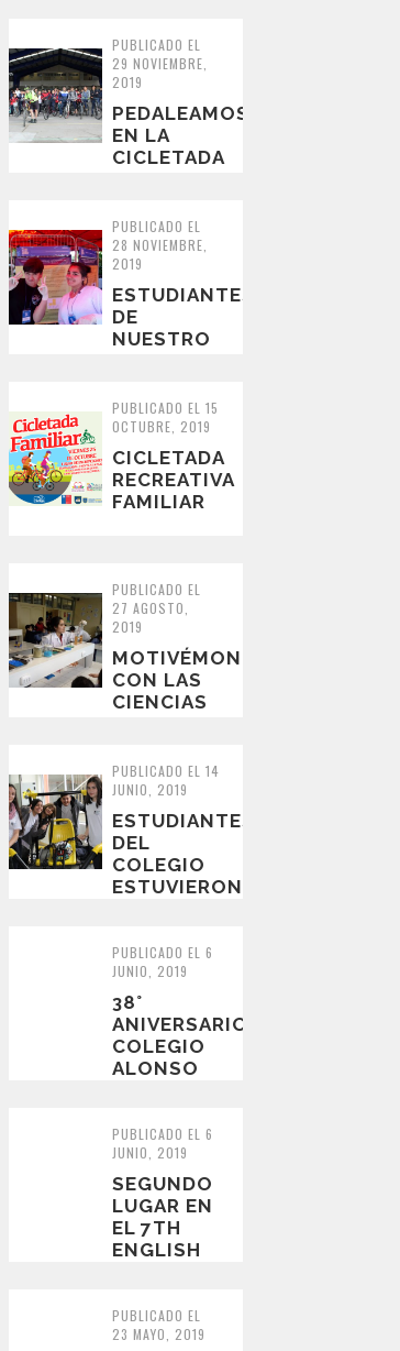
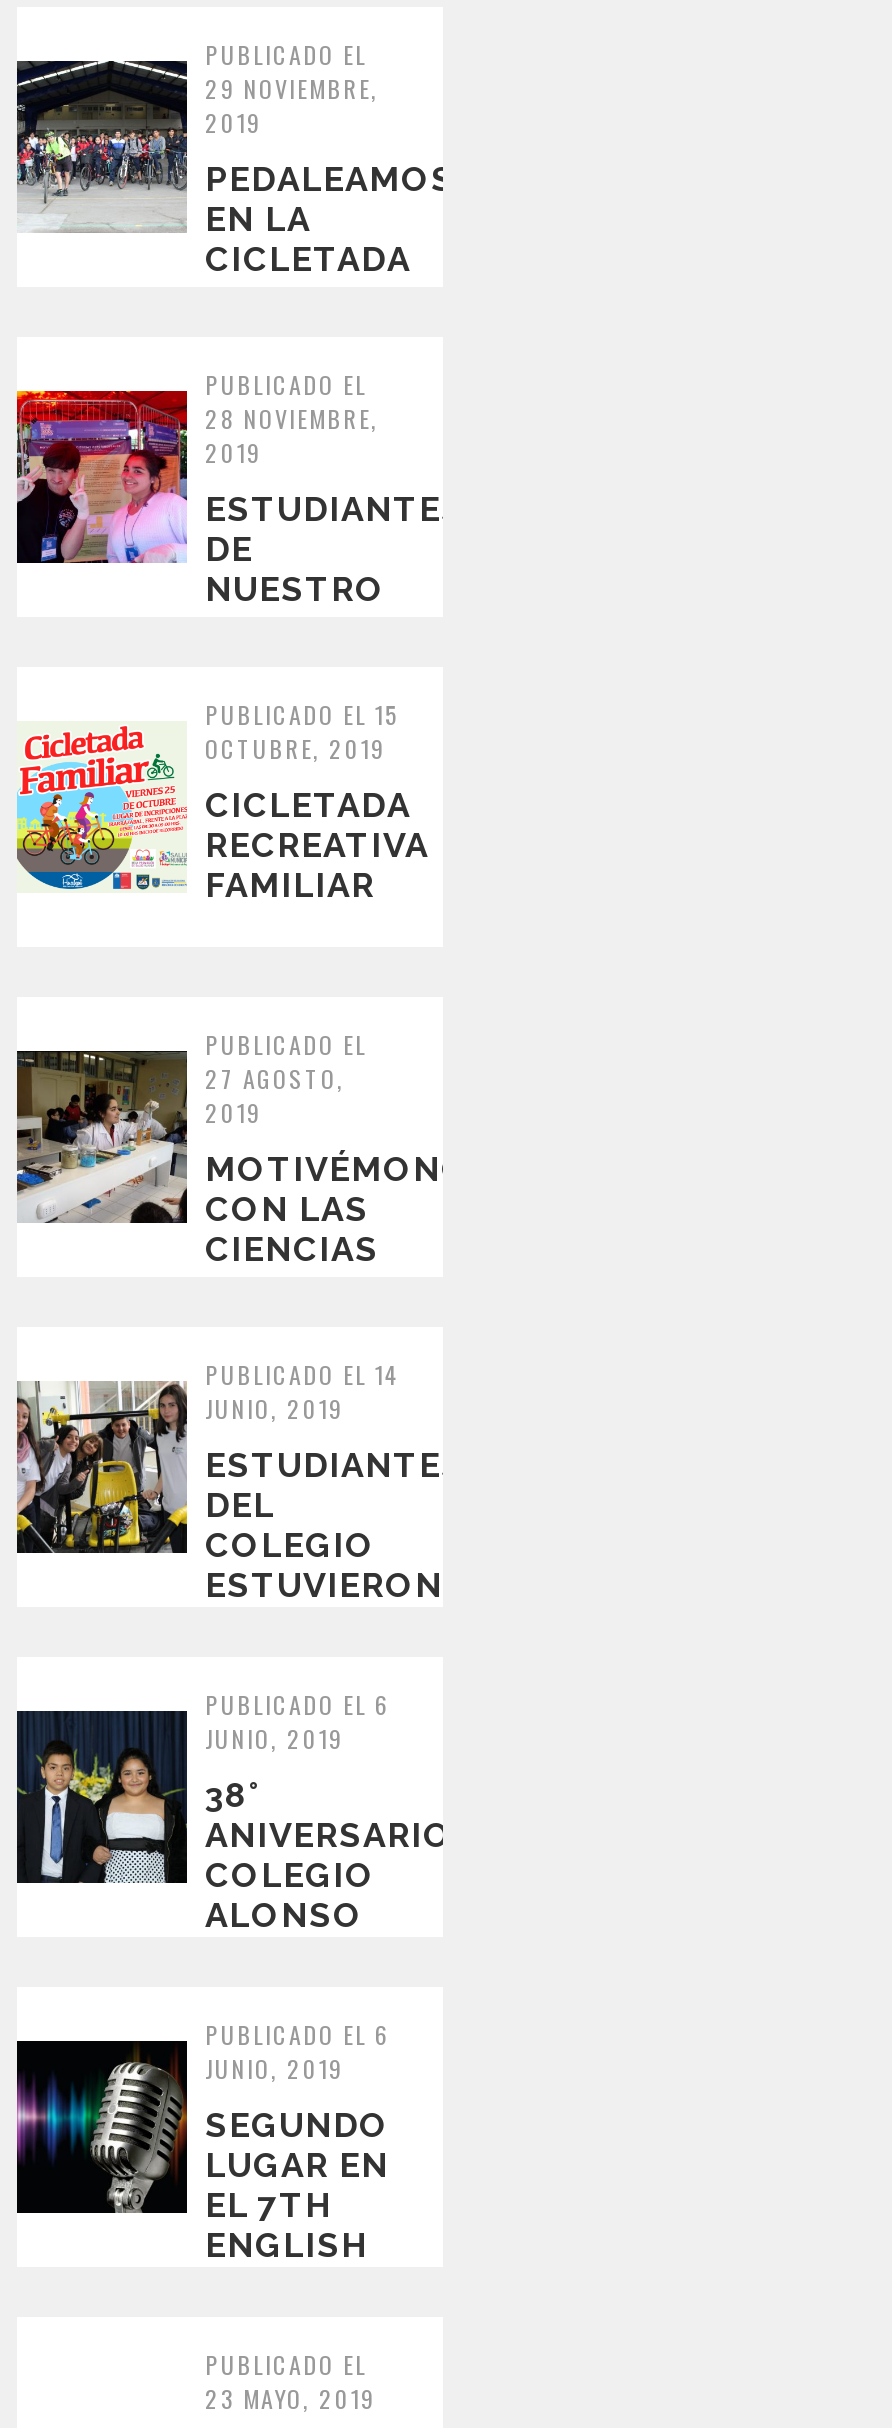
none -> [15,1709,189,1885] [image]
none -> [15,2039,189,2215] [image]

